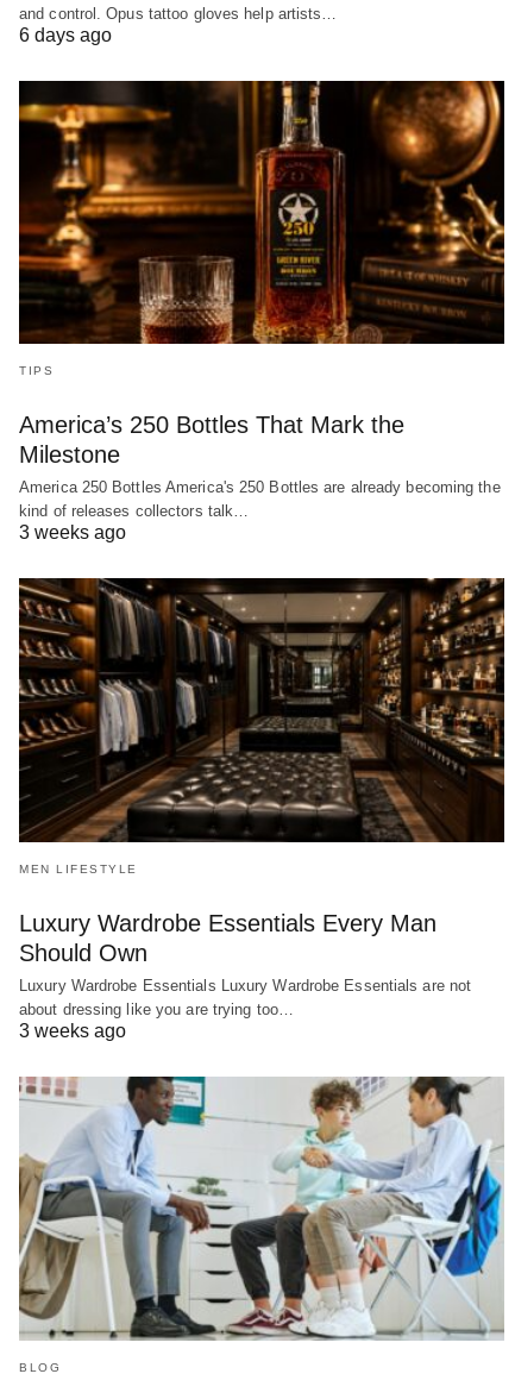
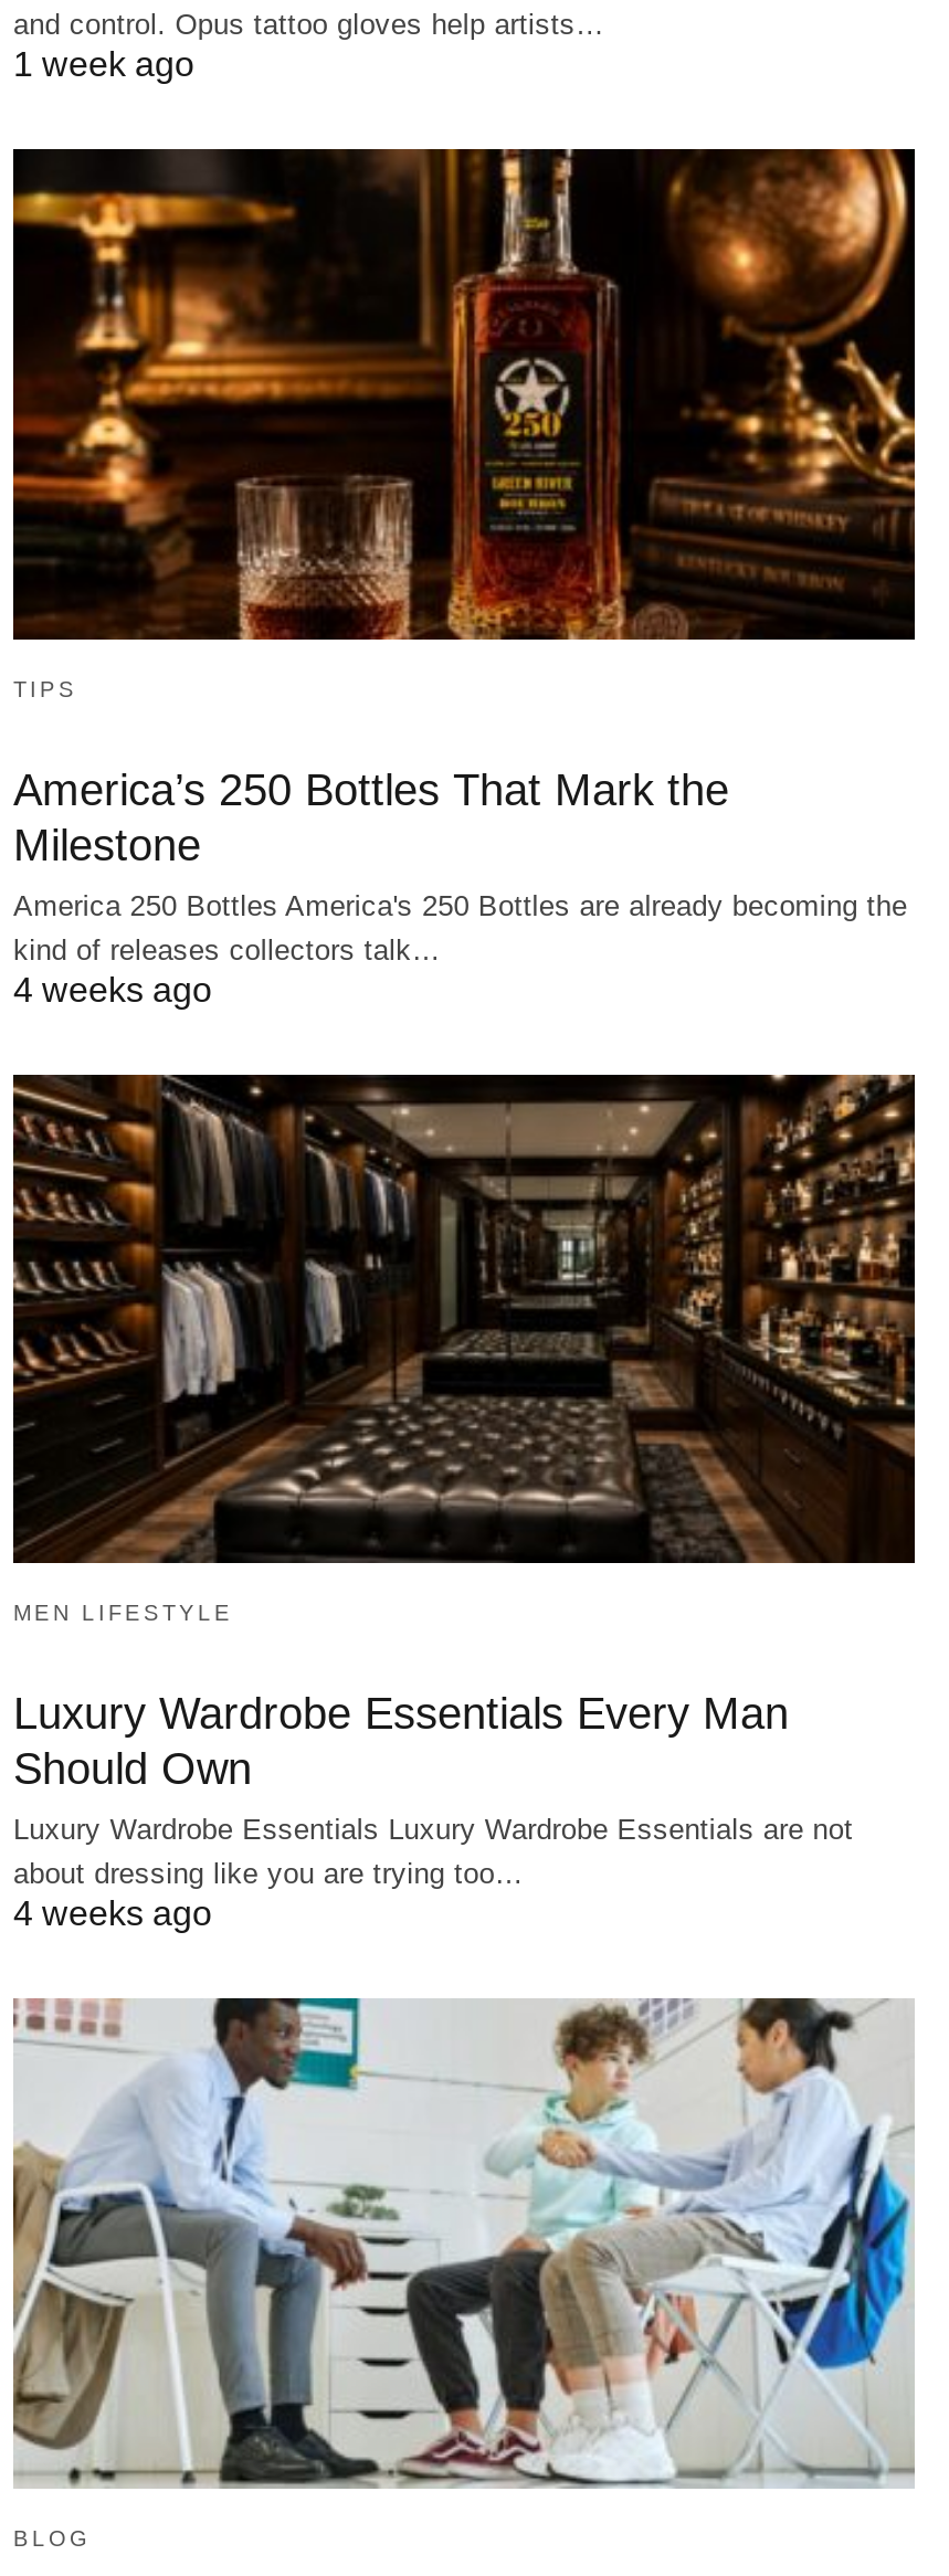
[19,25,112,45] 6 days ago -> [13,46,194,83] 1 week ago
[19,523,126,543] 3 weeks ago -> [13,971,212,1008] 4 weeks ago
[19,1021,126,1041] 3 weeks ago -> [13,1896,212,1933] 4 weeks ago

